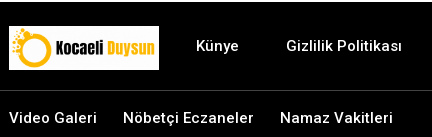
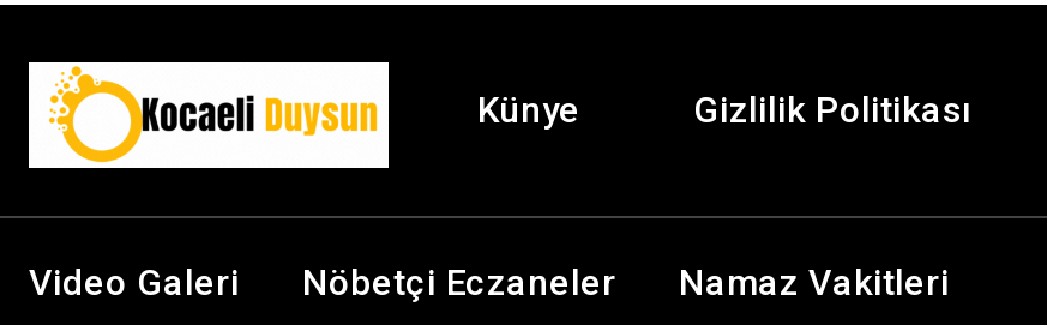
[12,27,57,68] [image] -> [38,65,144,163] [image]

